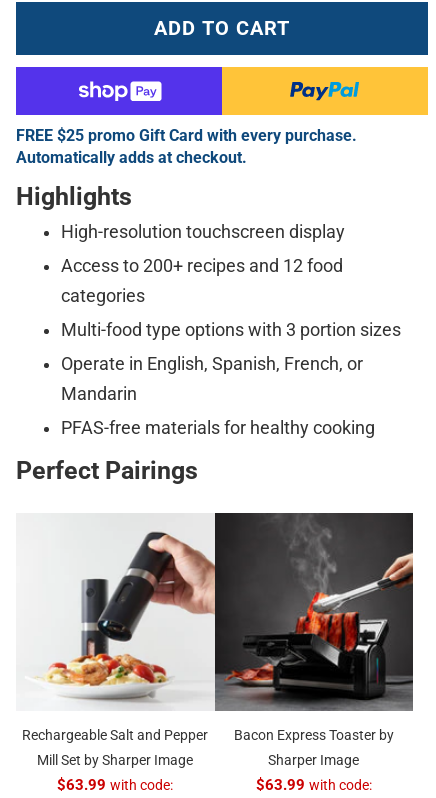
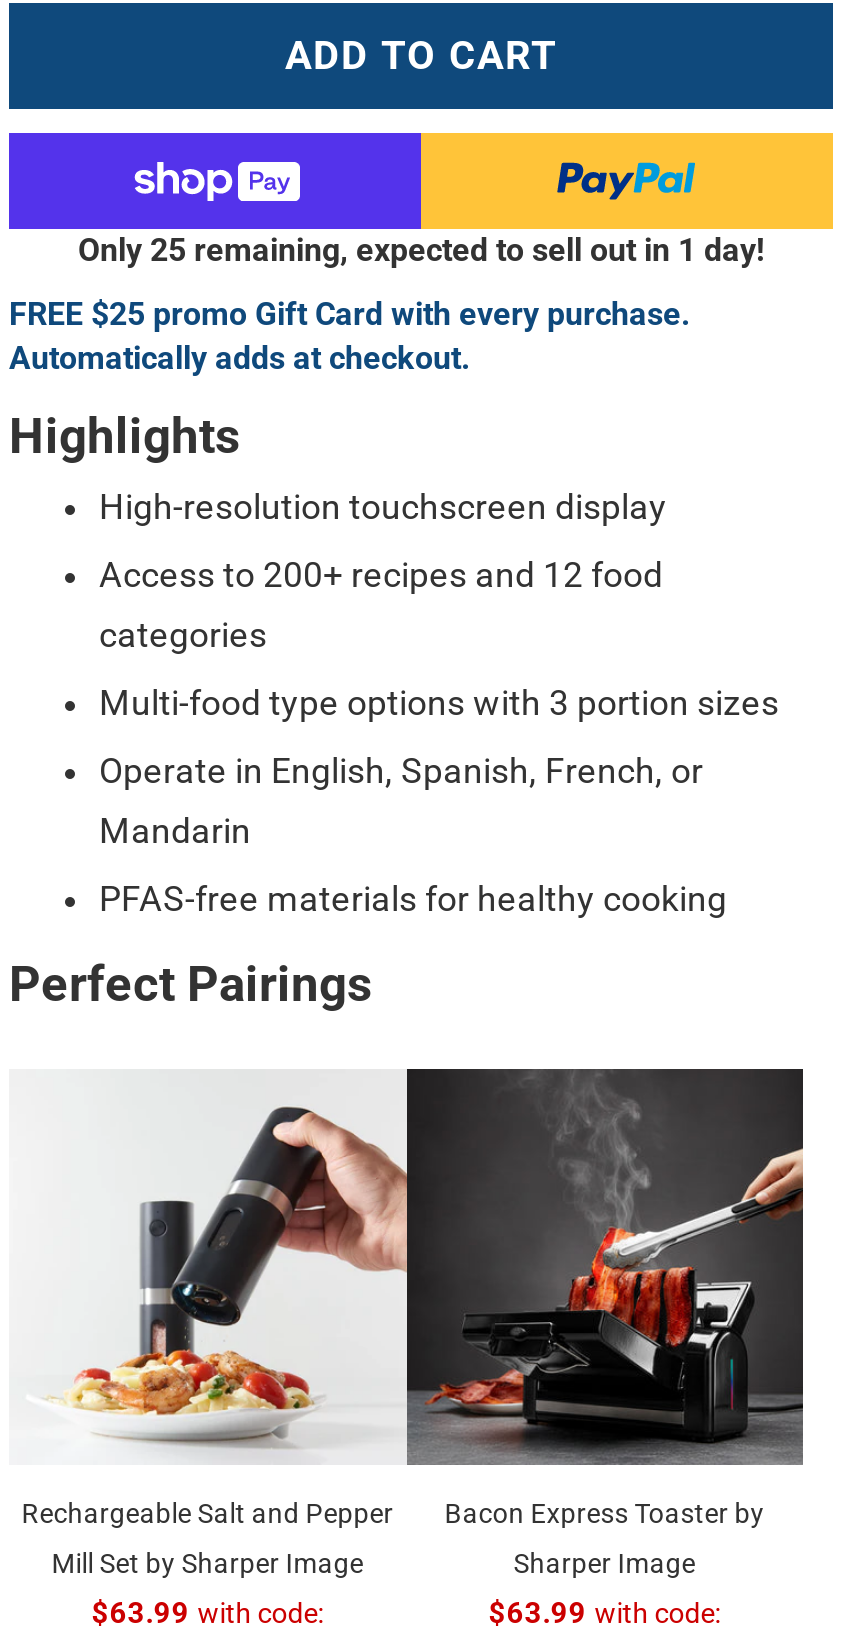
none -> [78,231,764,269] Only 25 remaining, expected to sell out in 1 day!

